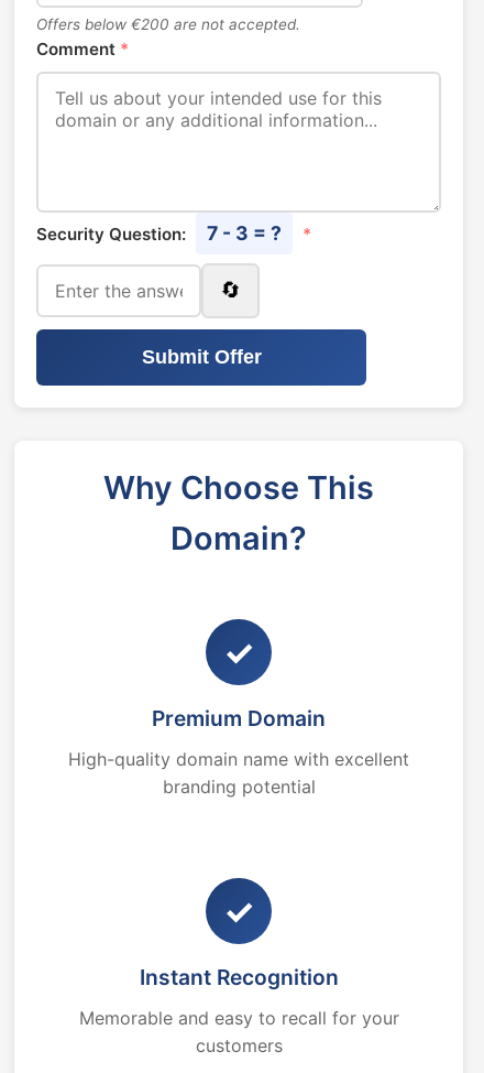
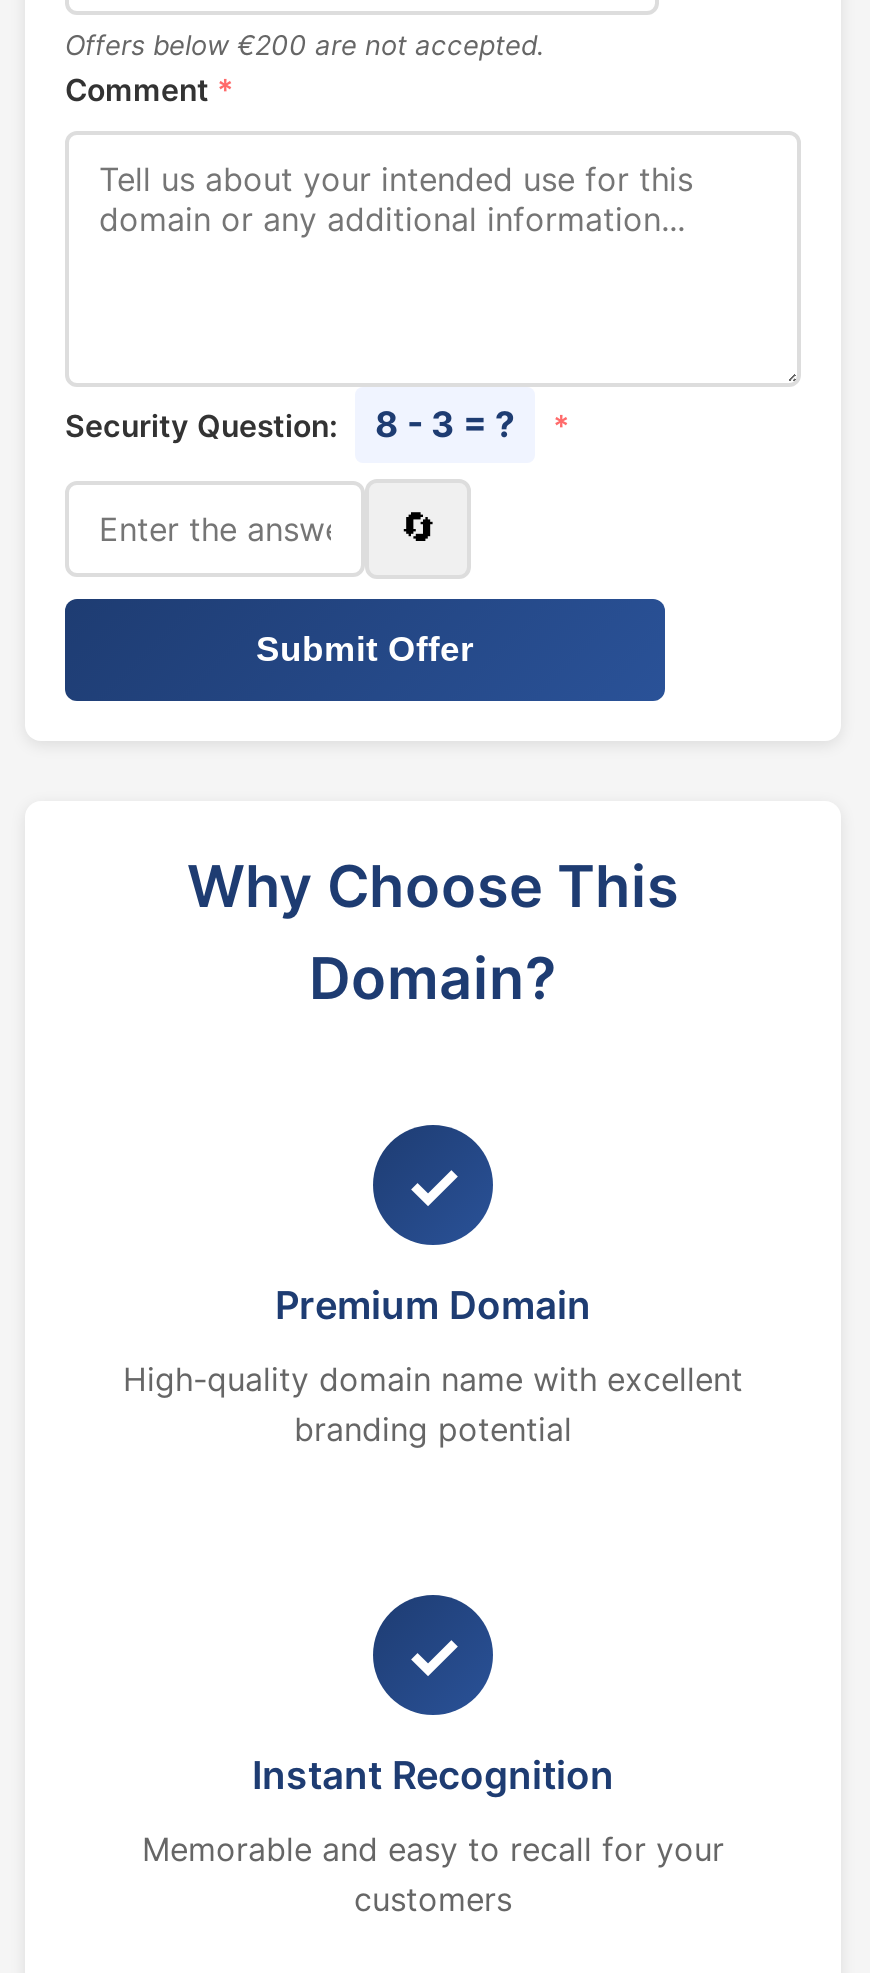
[207,221,282,245] 7 - 3 = ? -> [375,403,515,445] 8 - 3 = ?

